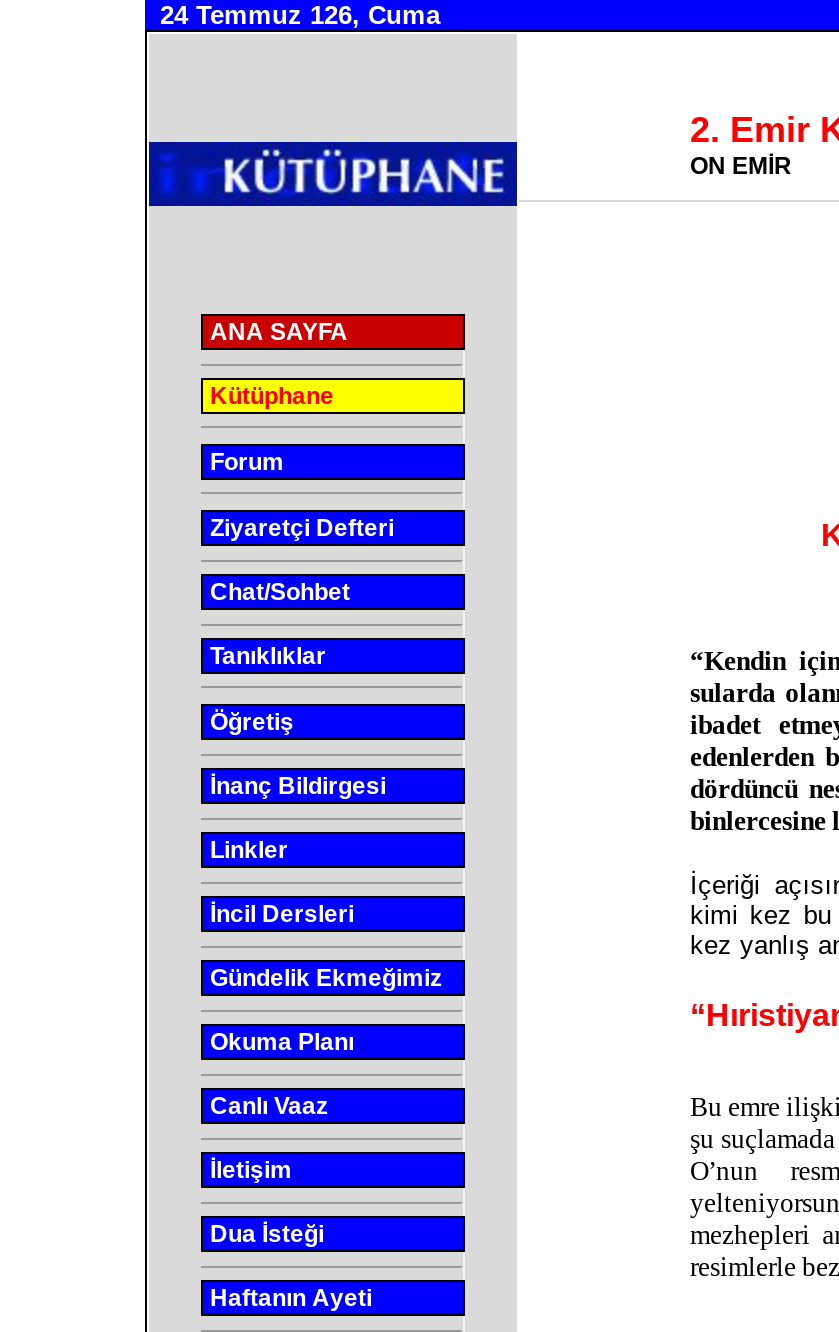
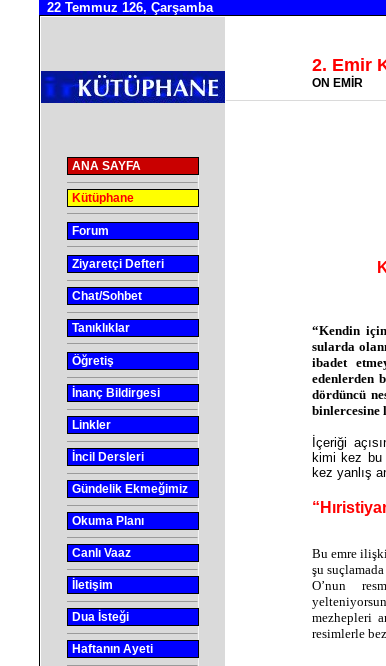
[160,0,440,30] 24 Temmuz 126, Cuma -> [46,0,212,15] 22 Temmuz 126, Çarşamba

